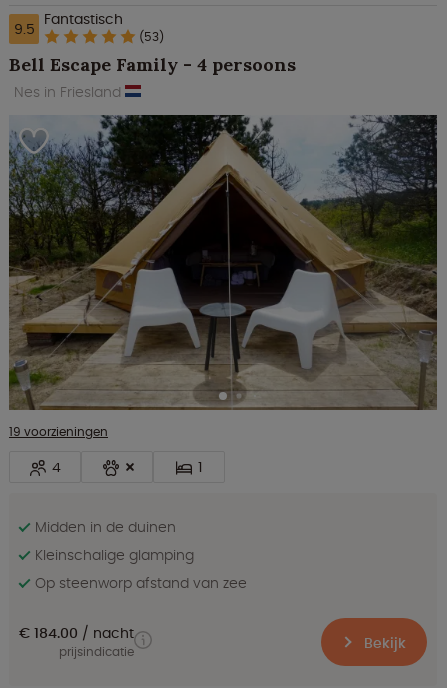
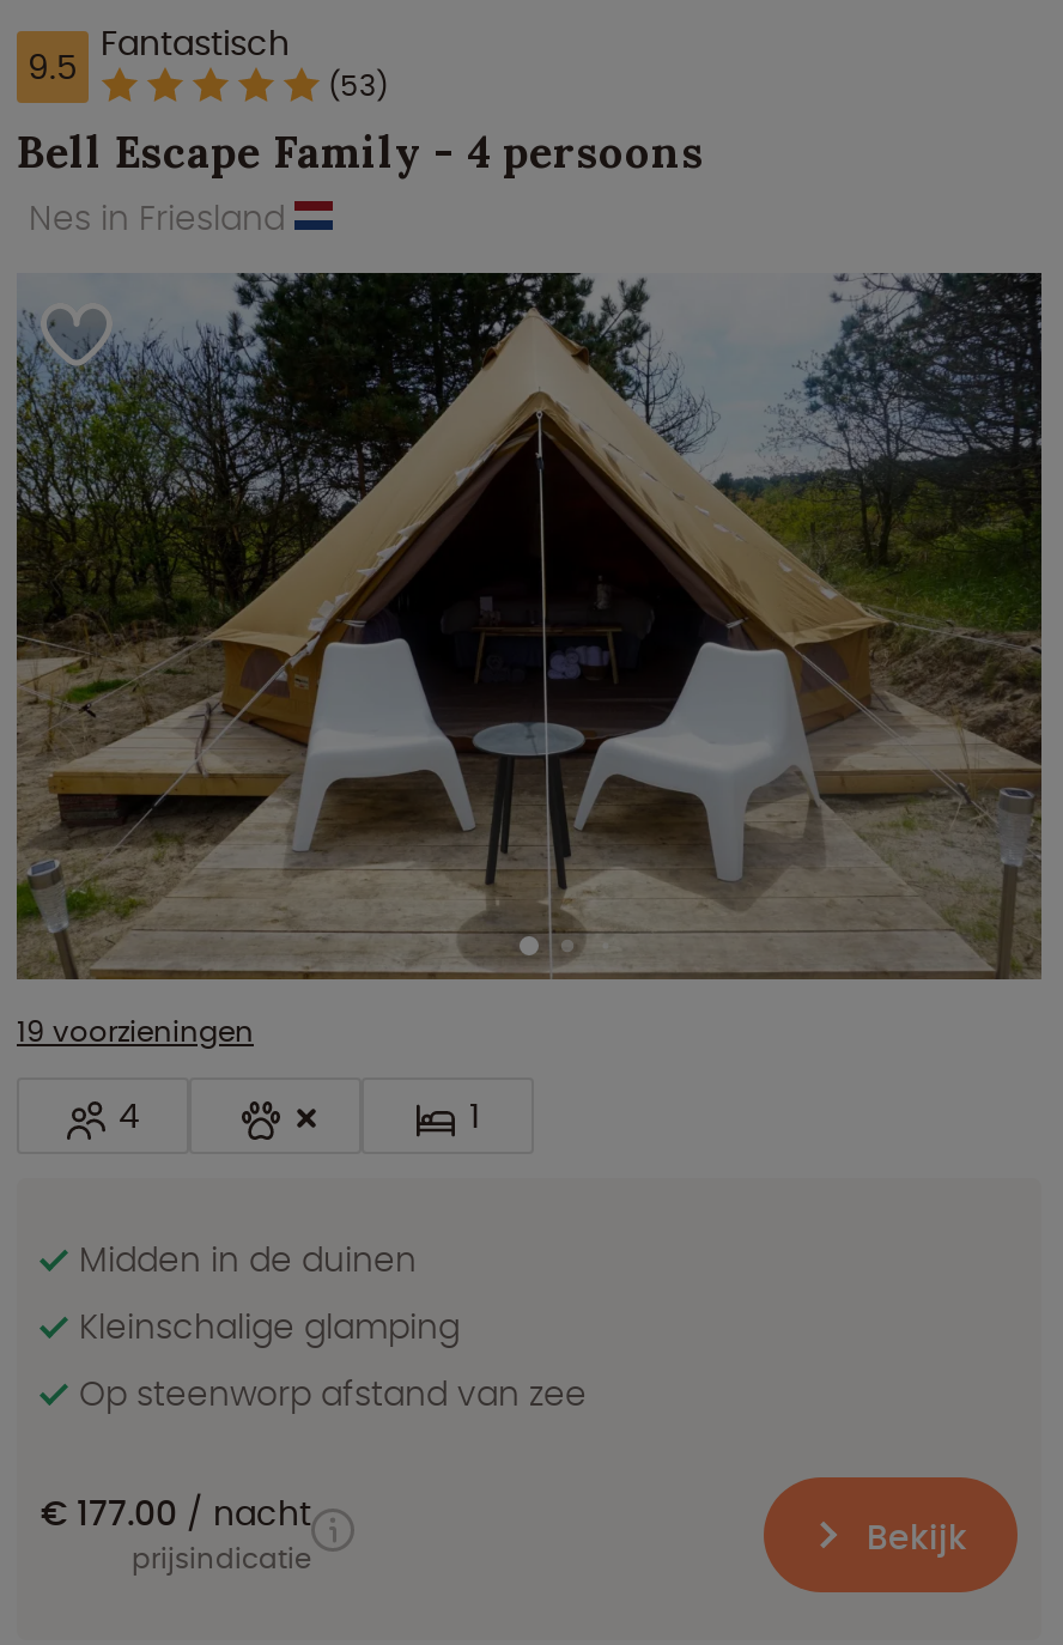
[19,623,134,643] € 184.00 nacht -> [41,1490,311,1538] € 177.00 nacht

